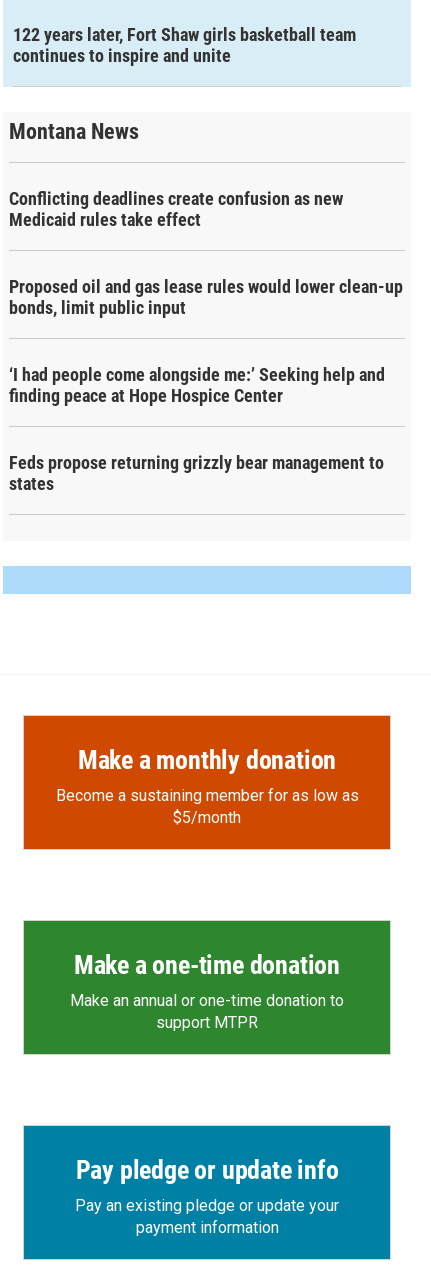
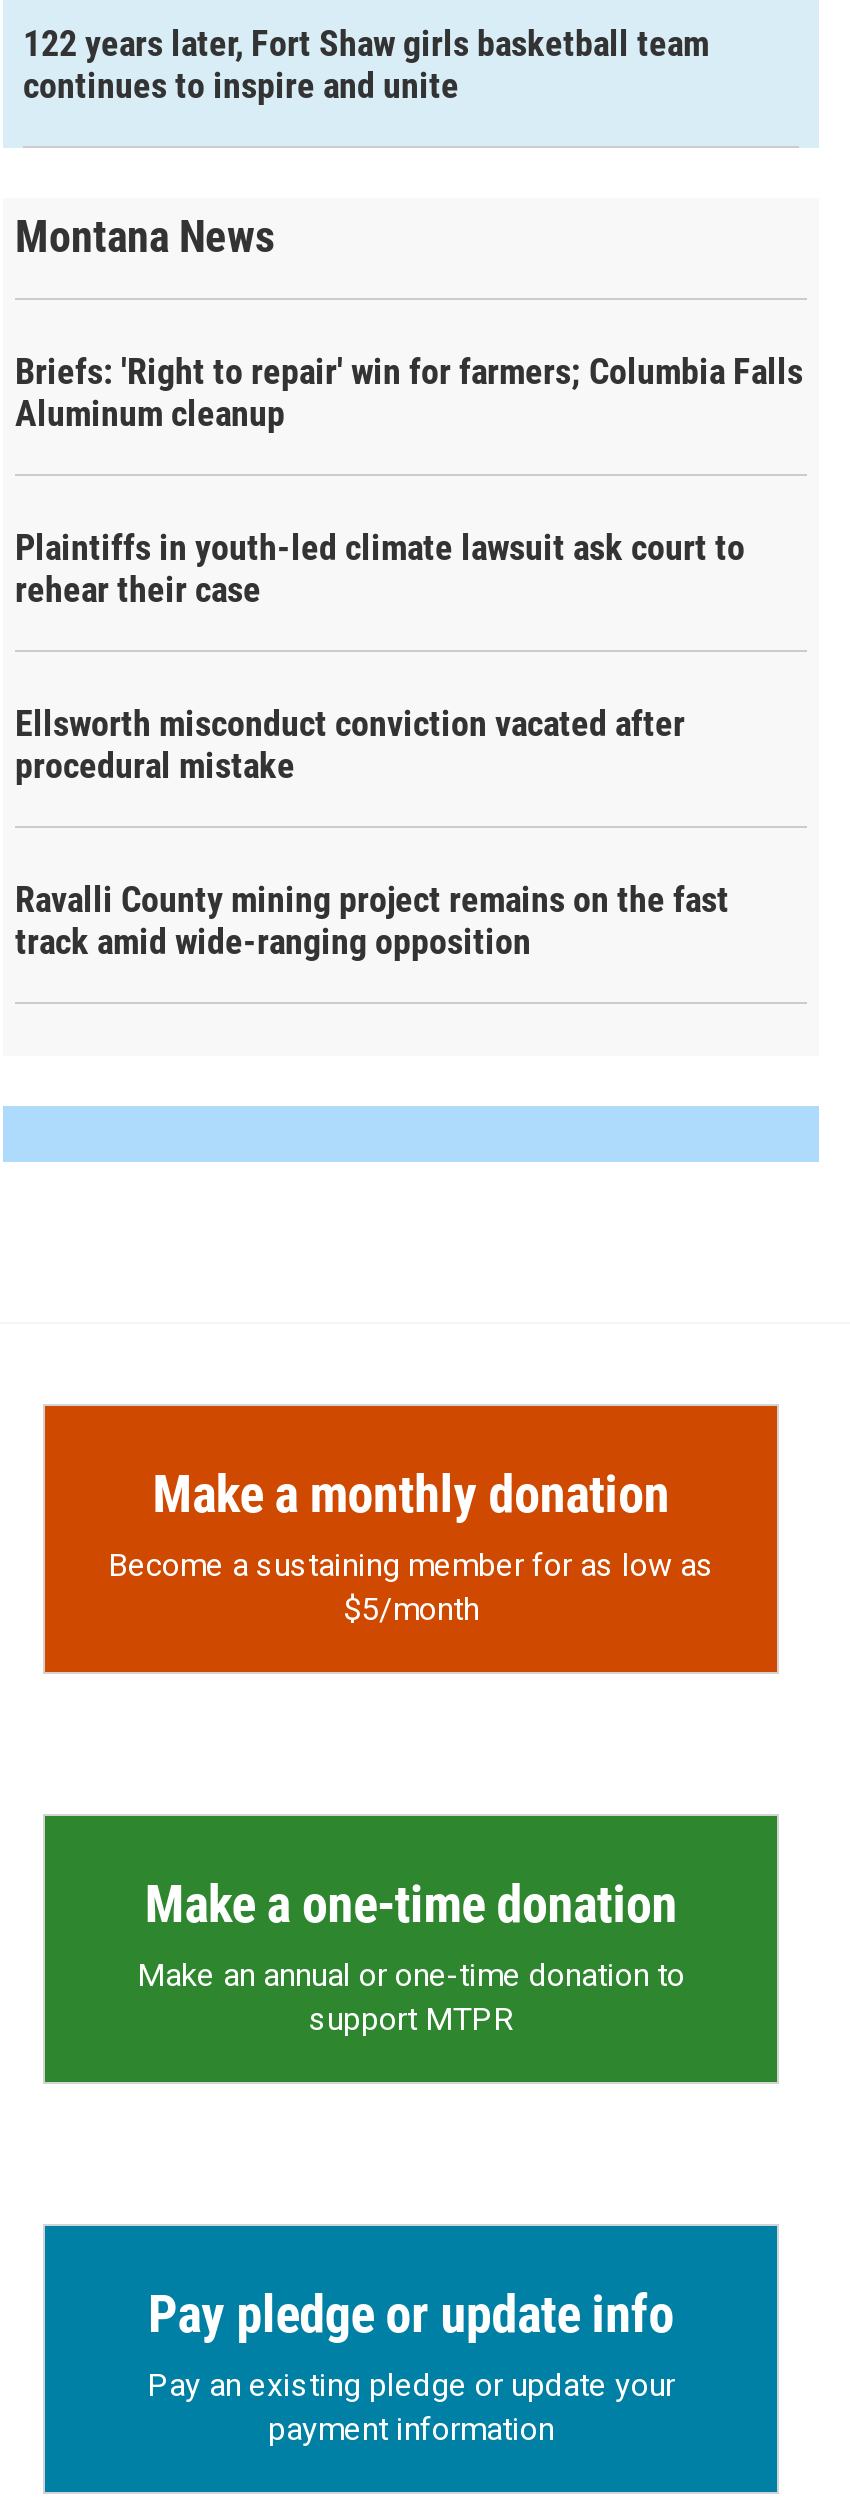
[9,188,343,230] Conflicting deadlines create confusion as new | Medicaid rules take effect -> [15,350,803,434] Briefs: 'Right to repair' win for farmers; Columbia Falls | Aluminum cleanup
[9,276,403,318] Proposed oil and gas lease rules would lower clean-up | bonds, limit public input -> [15,526,745,610] Plaintiffs in youth-led climate lawsuit ask court to | rehear their case
[9,364,385,406] ‘I had people come alongside me:’ Seeking help and | finding peace at Hope Hospice Center -> [15,702,685,786] Ellsworth misconduct conviction vacated after | procedural mistake
[9,452,384,494] Feds propose returning grizzly bear management to | states -> [15,878,729,962] Ravalli County mining project remains on the fast | track amid wide-ranging opposition

